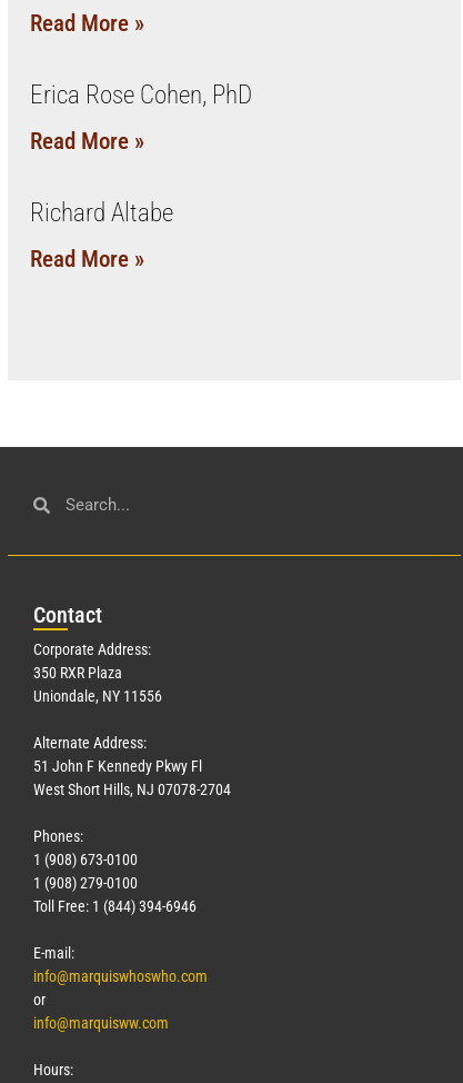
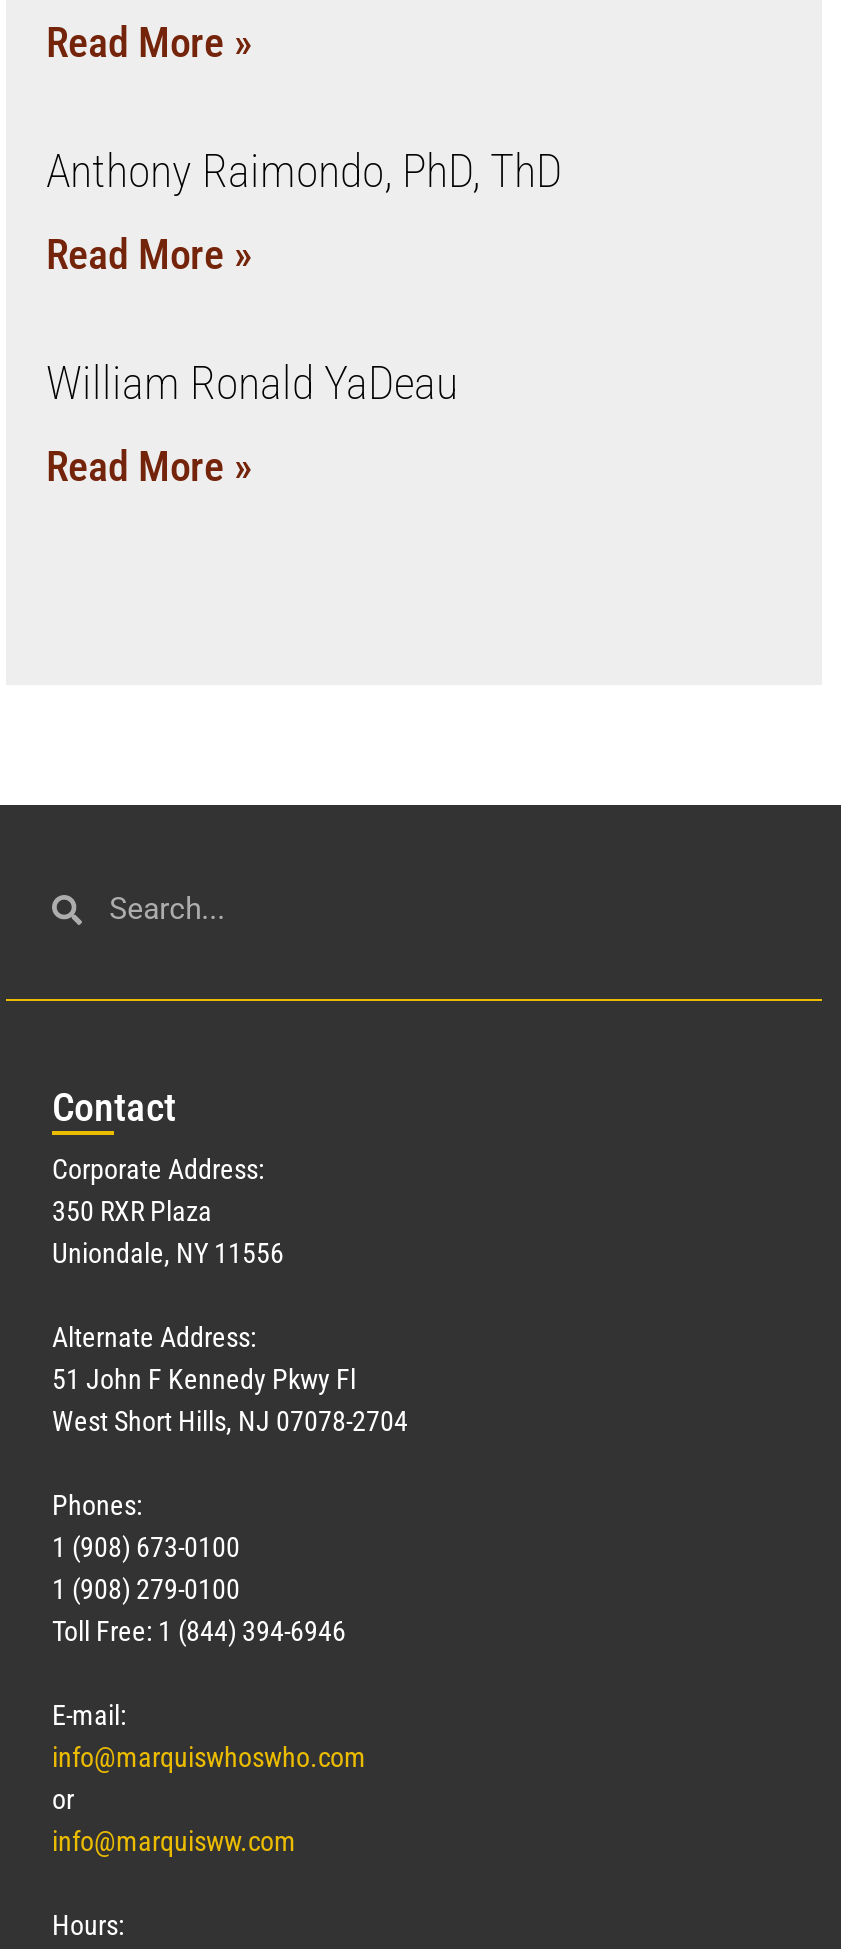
[30,81,252,111] Erica Rose Cohen, PhD -> [46,146,562,200] Anthony Raimondo, PhD, ThD
[30,198,173,228] Richard Altabe -> [46,358,458,412] William Ronald YaDeau

